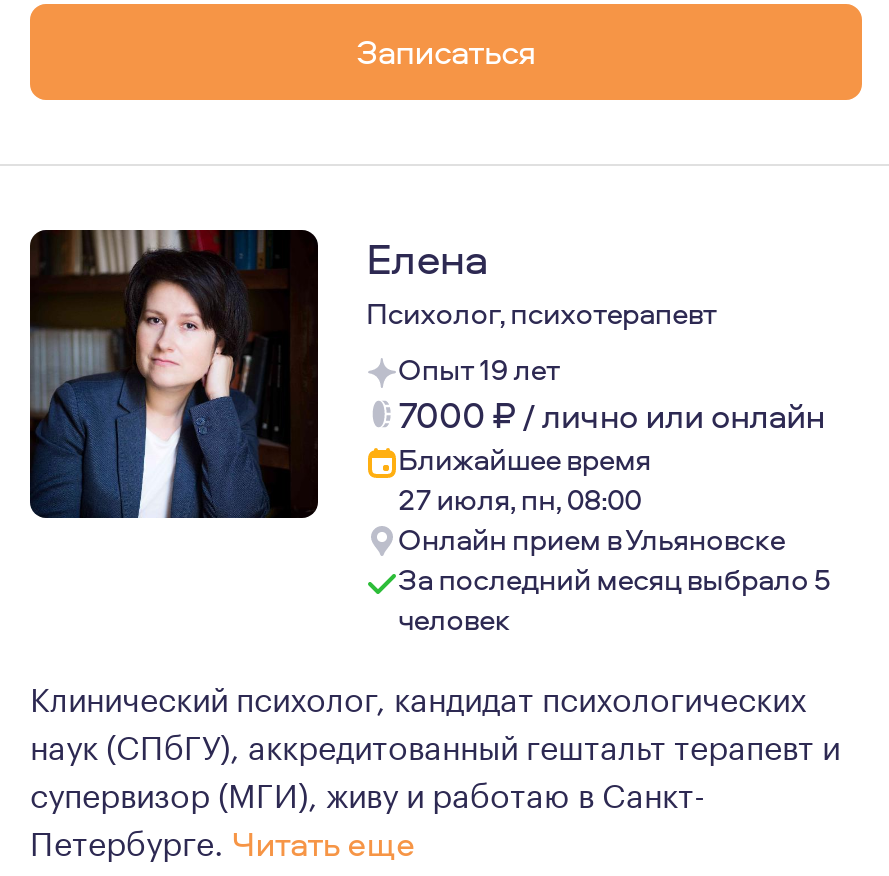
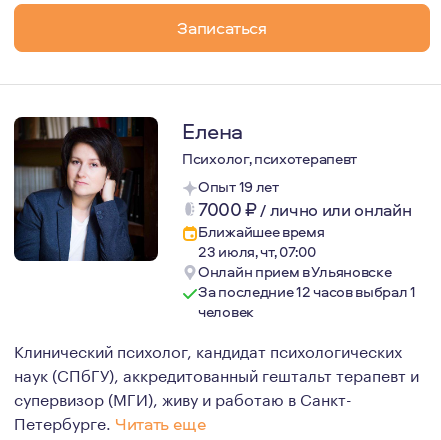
[398,478,641,520] 27 июля, пн, 08:00 -> [198,241,316,262] 23 июля, чт, 07:00
[398,558,831,600] За последний месяц выбрало 5 -> [198,281,416,302] За последние 12 часов выбрал 1

